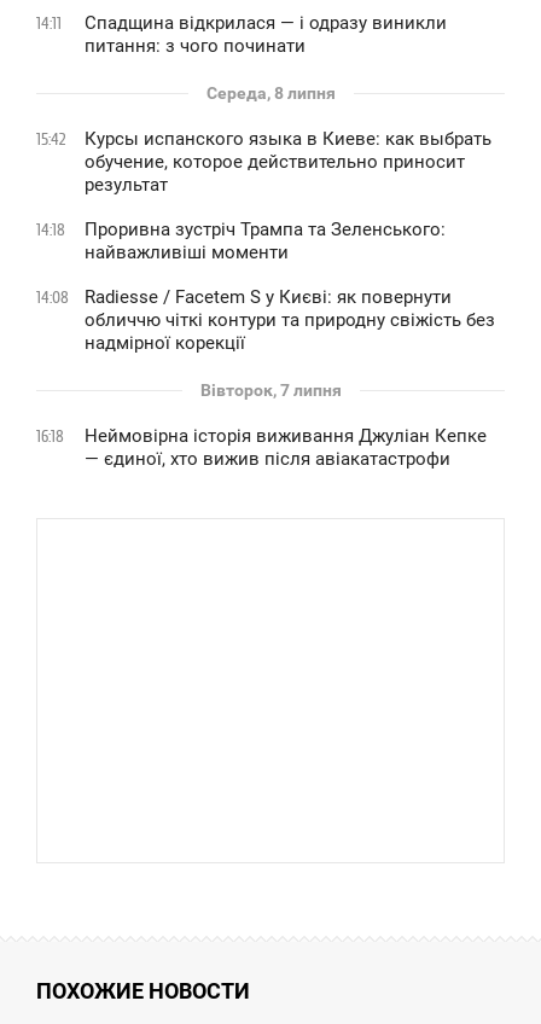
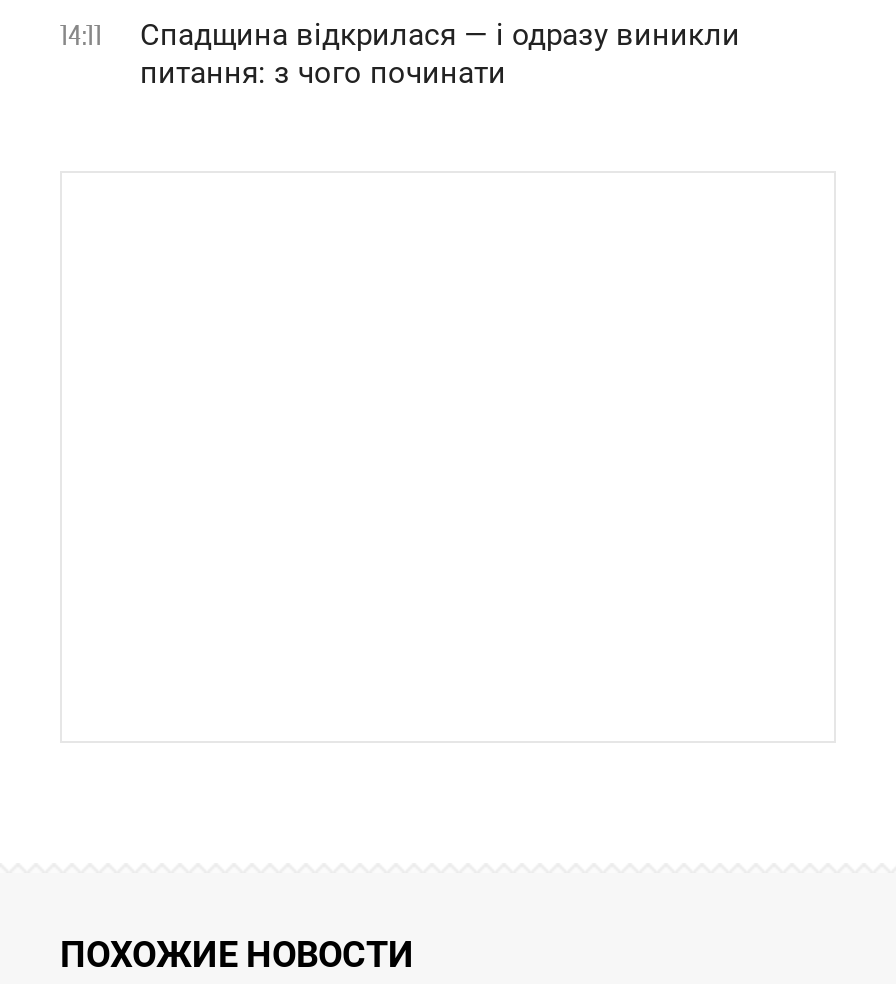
[36,83,495,469] Середа, 8 липня | 15:42 | Курсы испанского языка в Киеве: как выбрать | обучение, которое действительно приносит | результат | 14:18 | Проривна зустріч Трампа та Зеленського: | найважливіші моменти | 14:08 | Radiesse / Facetem S у Києві: як повернути | обличчю чіткі контури та природну свіжість без | надмірної корекції | Вівторок, 7 липня | 16:18 | Неймовірна історія виживання Джуліан Кепке | — єдиної, хто вижив після авіакатастрофи -> none

